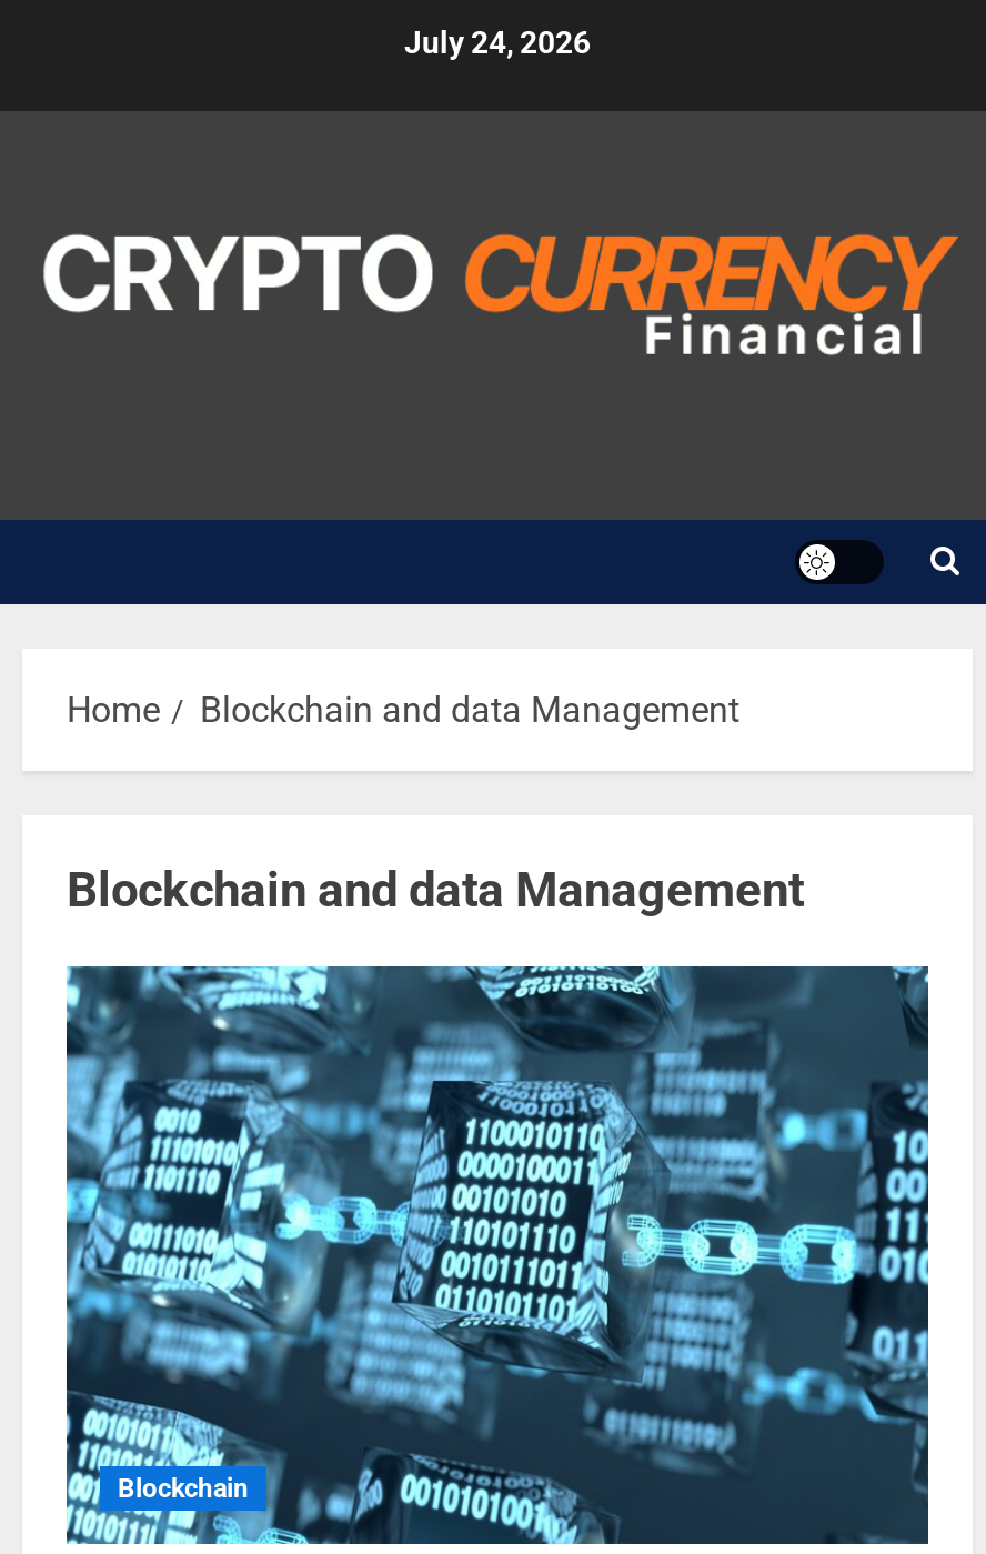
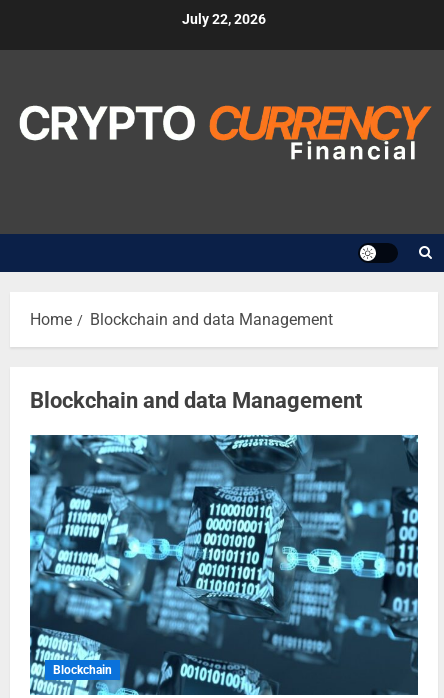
[404,23,591,59] July 24, 2026 -> [182,10,266,26] July 22, 2026

